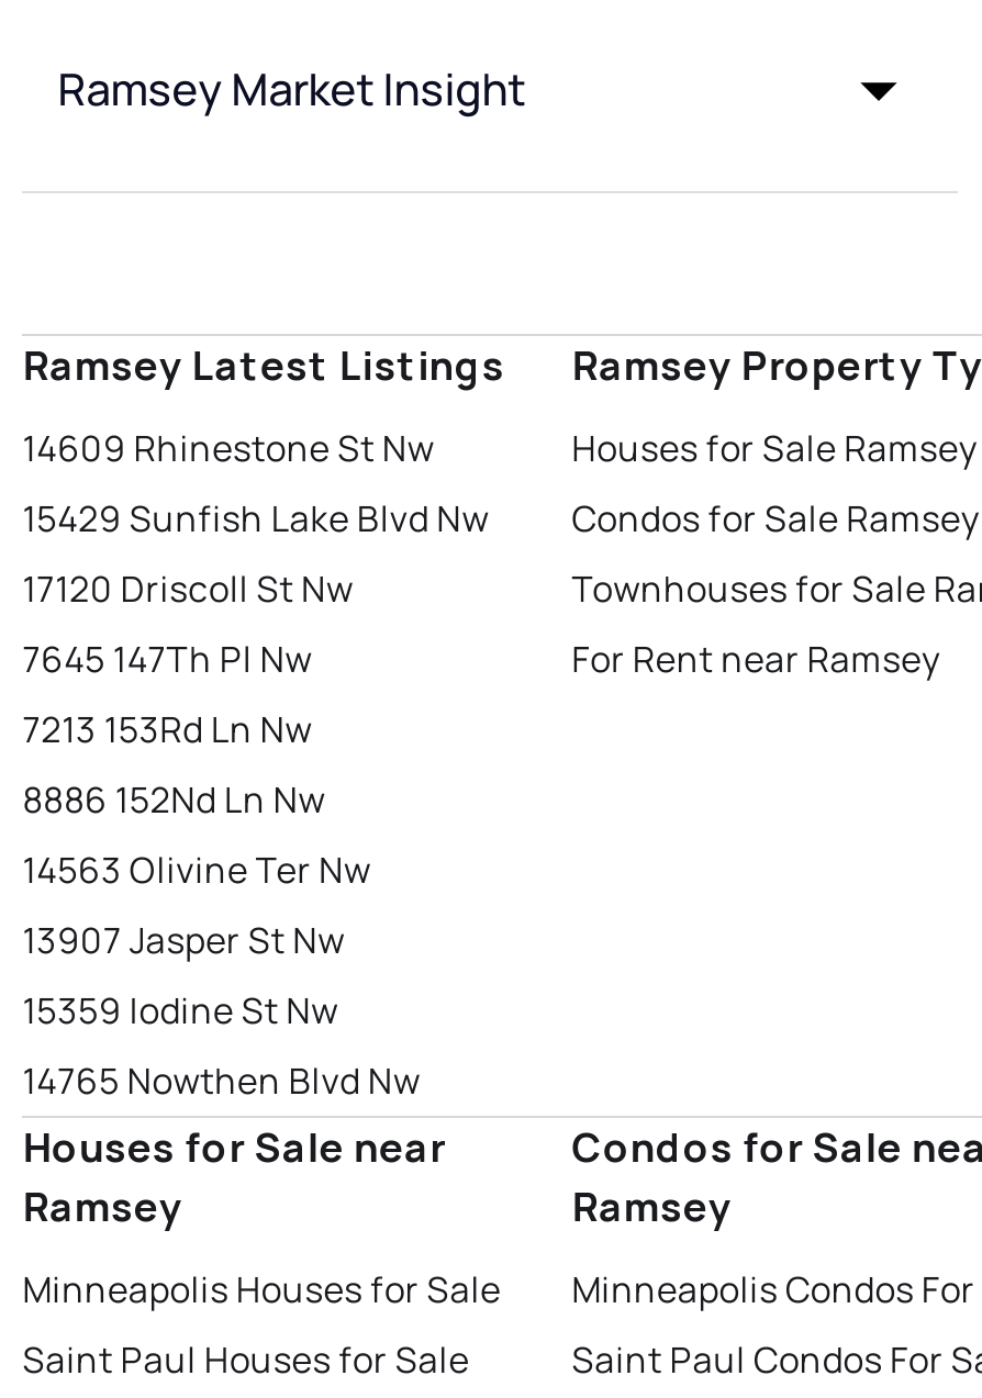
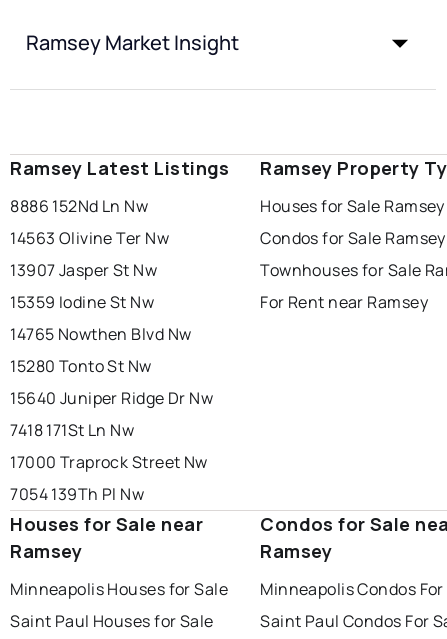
[22,423,489,753] 14609 Rhinestone St Nw | 15429 Sunfish Lake Blvd Nw | 17120 Driscoll St Nw | 7645 147Th Pl Nw | 7213 153Rd Ln Nw -> none
moved [22,775,420,1104] -> [10,195,191,345]: 8886 152Nd Ln Nw | 14563 Olivine Ter Nw | 13907 Jasper St Nw | 15359 Iodine St Nw | 14765 Nowthen Blvd Nw
none -> [10,355,213,505] 15280 Tonto St Nw | 15640 Juniper Ridge Dr Nw | 7418 171St Ln Nw | 17000 Traprock Street Nw | 7054 139Th Pl Nw

